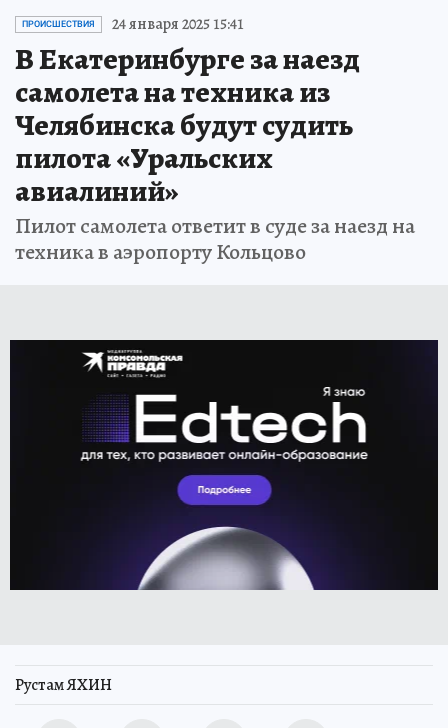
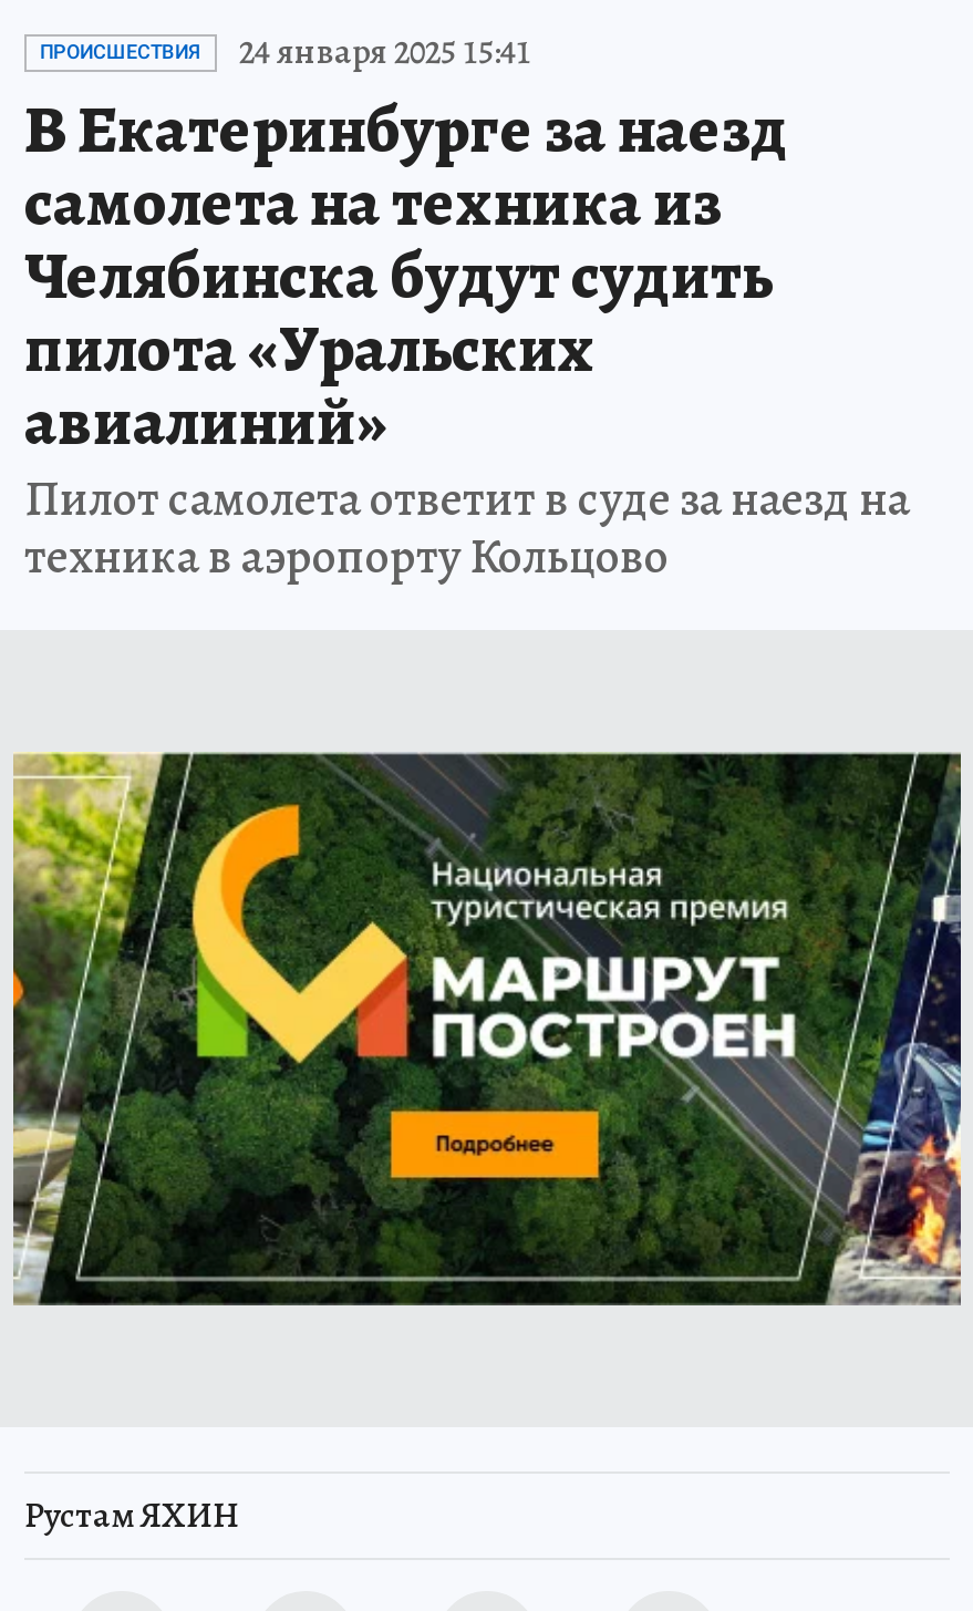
[9,339,439,590] [image] -> [11,752,963,1308] [image]

